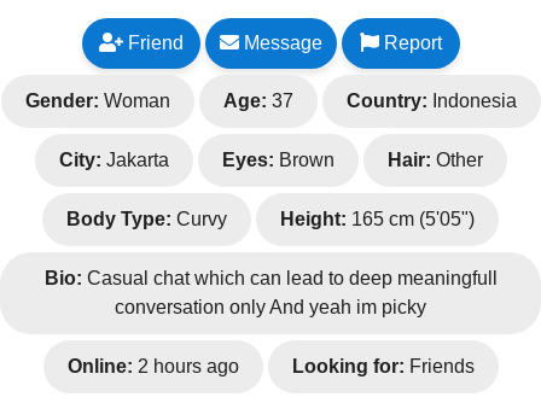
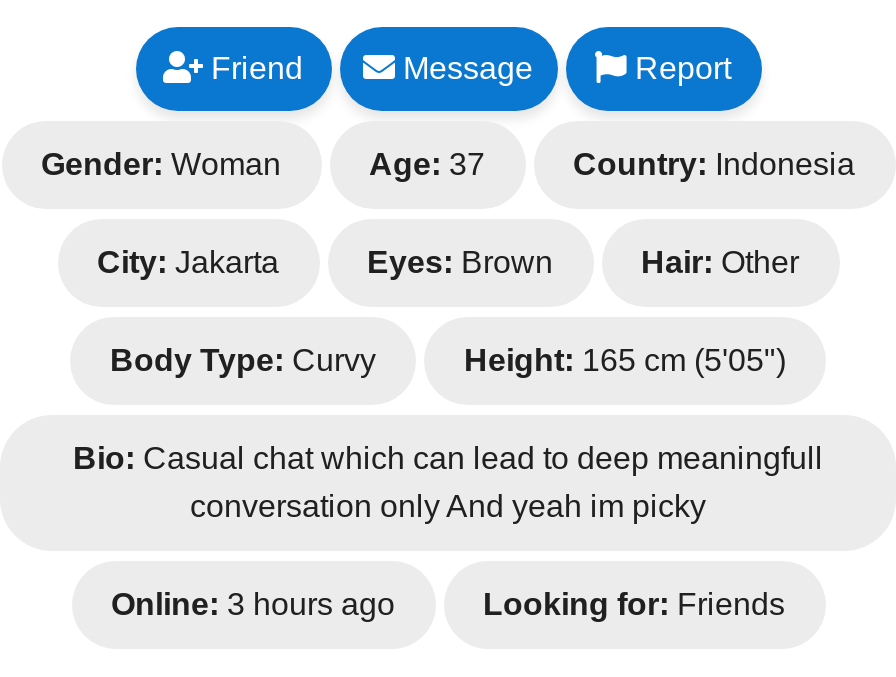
[67,356,238,376] Online: 2 hours ago -> [111,587,395,621] Online: 3 hours ago

